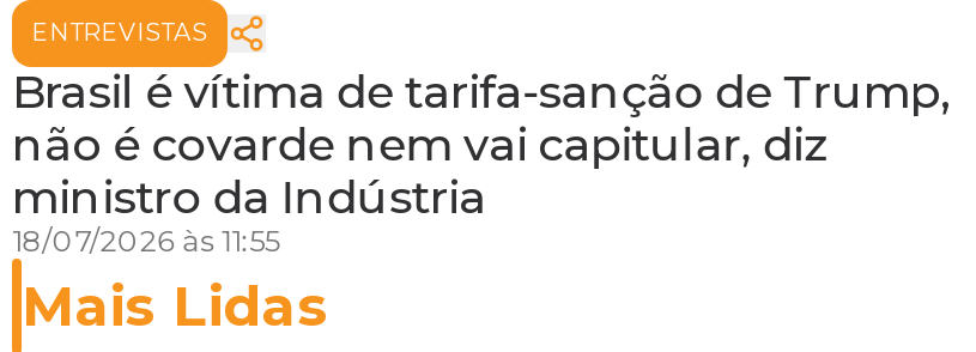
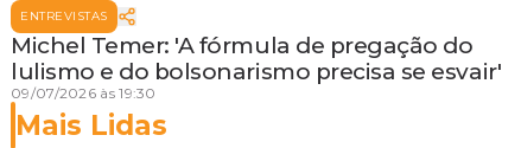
[12,66,951,260] Brasil é vítima de tarifa-sanção de Trump, | não é covarde nem vai capitular, diz | ministro da Indústria | 18/07/2026 às 11:55 -> [11,33,501,102] Michel Temer: 'A fórmula de pregação do | lulismo e do bolsonarismo precisa se esvair' | 09/07/2026 às 19:30

